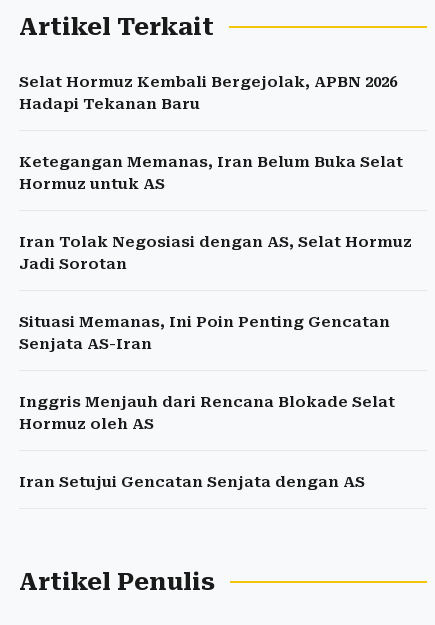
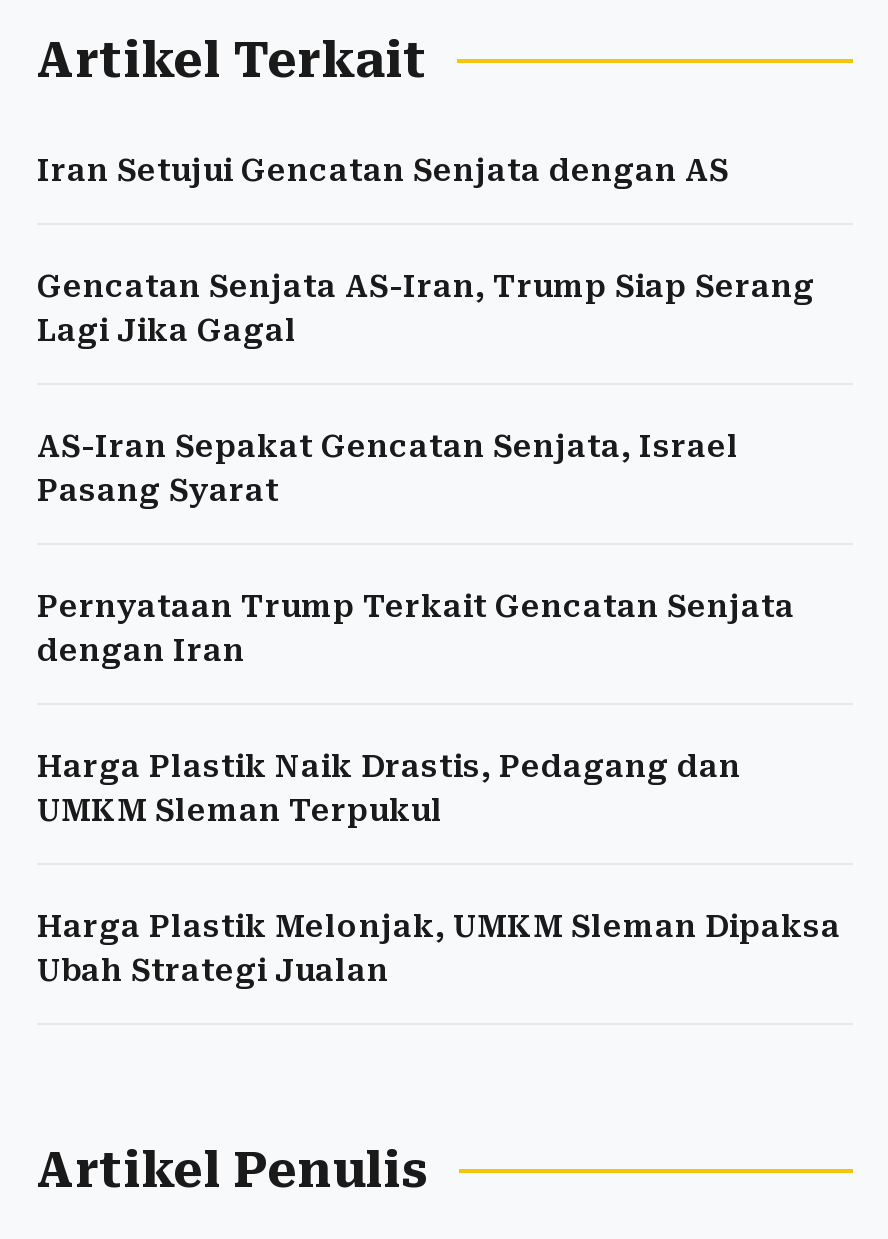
[19,73,412,433] Selat Hormuz Kembali Bergejolak, APBN 2026 | Hadapi Tekanan Baru | Ketegangan Memanas, Iran Belum Buka Selat | Hormuz untuk AS | Iran Tolak Negosiasi dengan AS, Selat Hormuz | Jadi Sorotan | Situasi Memanas, Ini Poin Penting Gencatan | Senjata AS-Iran | Inggris Menjauh dari Rencana Blokade Selat | Hormuz oleh AS -> none
moved [19,473,365,491] -> [37,153,729,189]: Iran Setujui Gencatan Senjata dengan AS
none -> [37,269,841,989] Gencatan Senjata AS-Iran, Trump Siap Serang | Lagi Jika Gagal | AS-Iran Sepakat Gencatan Senjata, Israel | Pasang Syarat | Pernyataan Trump Terkait Gencatan Senjata | dengan Iran | Harga Plastik Naik Drastis, Pedagang dan | UMKM Sleman Terpukul | Harga Plastik Melonjak, UMKM Sleman Dipaksa | Ubah Strategi Jualan

